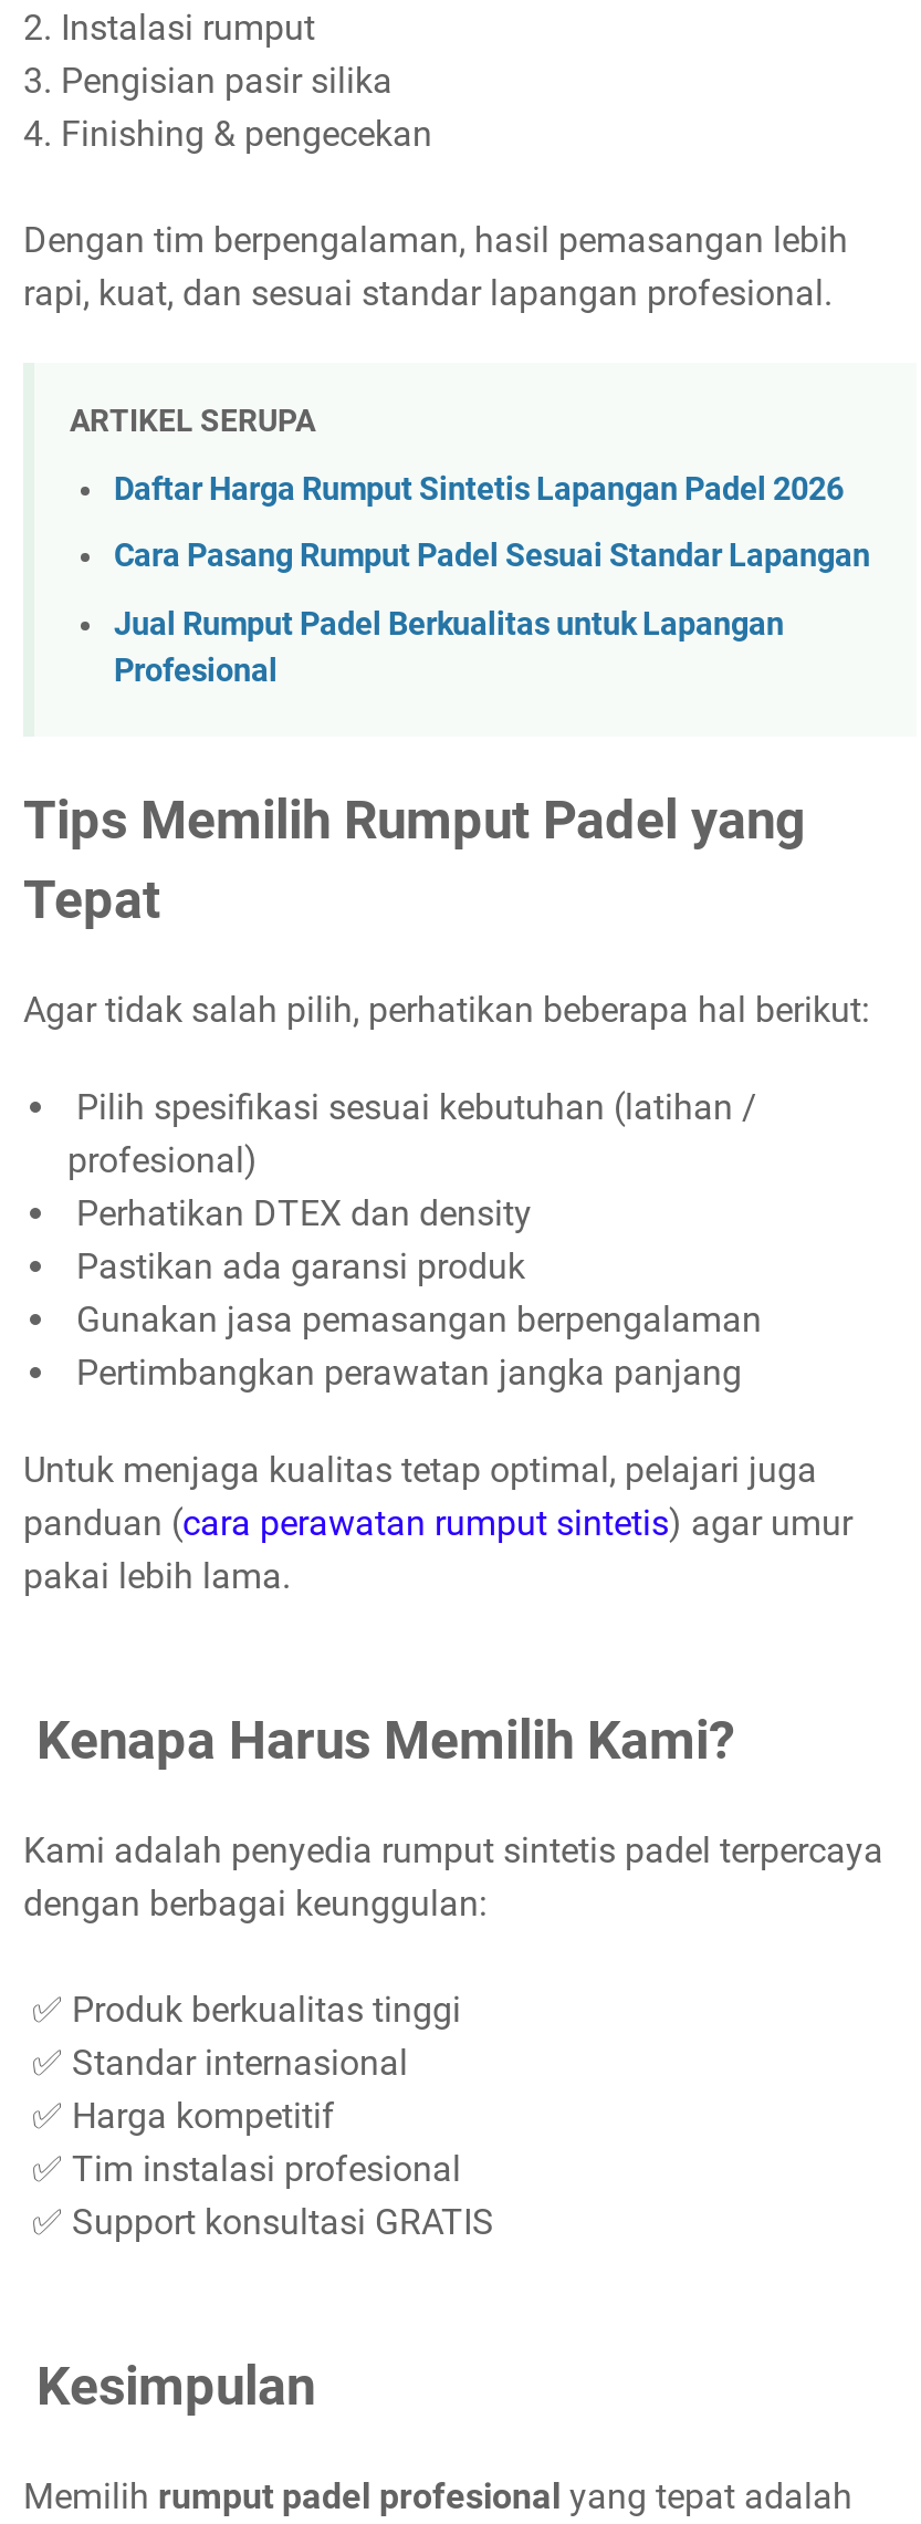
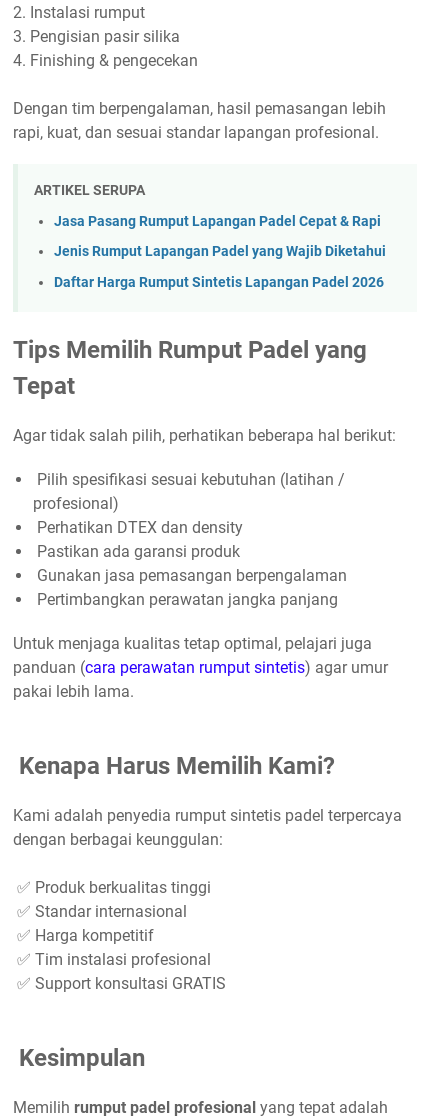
none -> [54,213,386,260] Jasa Pasang Rumput Lapangan Padel Cepat & Rapi | Jenis Rumput Lapangan Padel yang Wajib Diketahui
moved [114,471,844,508] -> [54,274,384,291]: Daftar Harga Rumput Sintetis Lapangan Padel 2026
[114,538,870,690] Cara Pasang Rumput Padel Sesuai Standar Lapangan | Jual Rumput Padel Berkualitas untuk Lapangan | Profesional -> none

